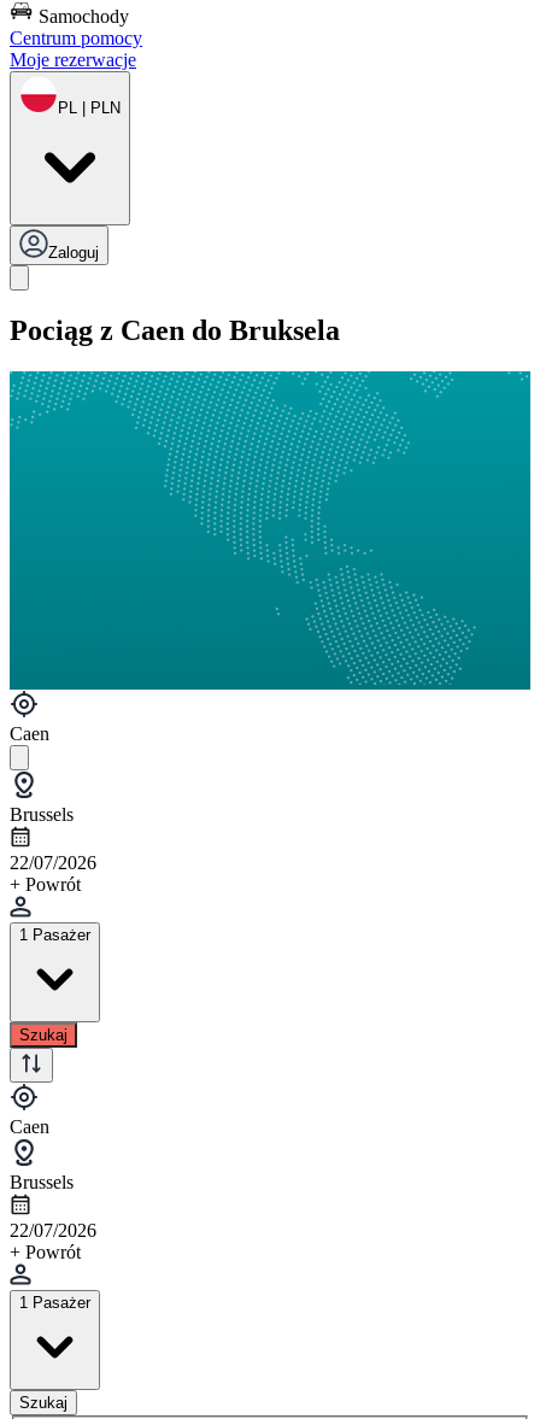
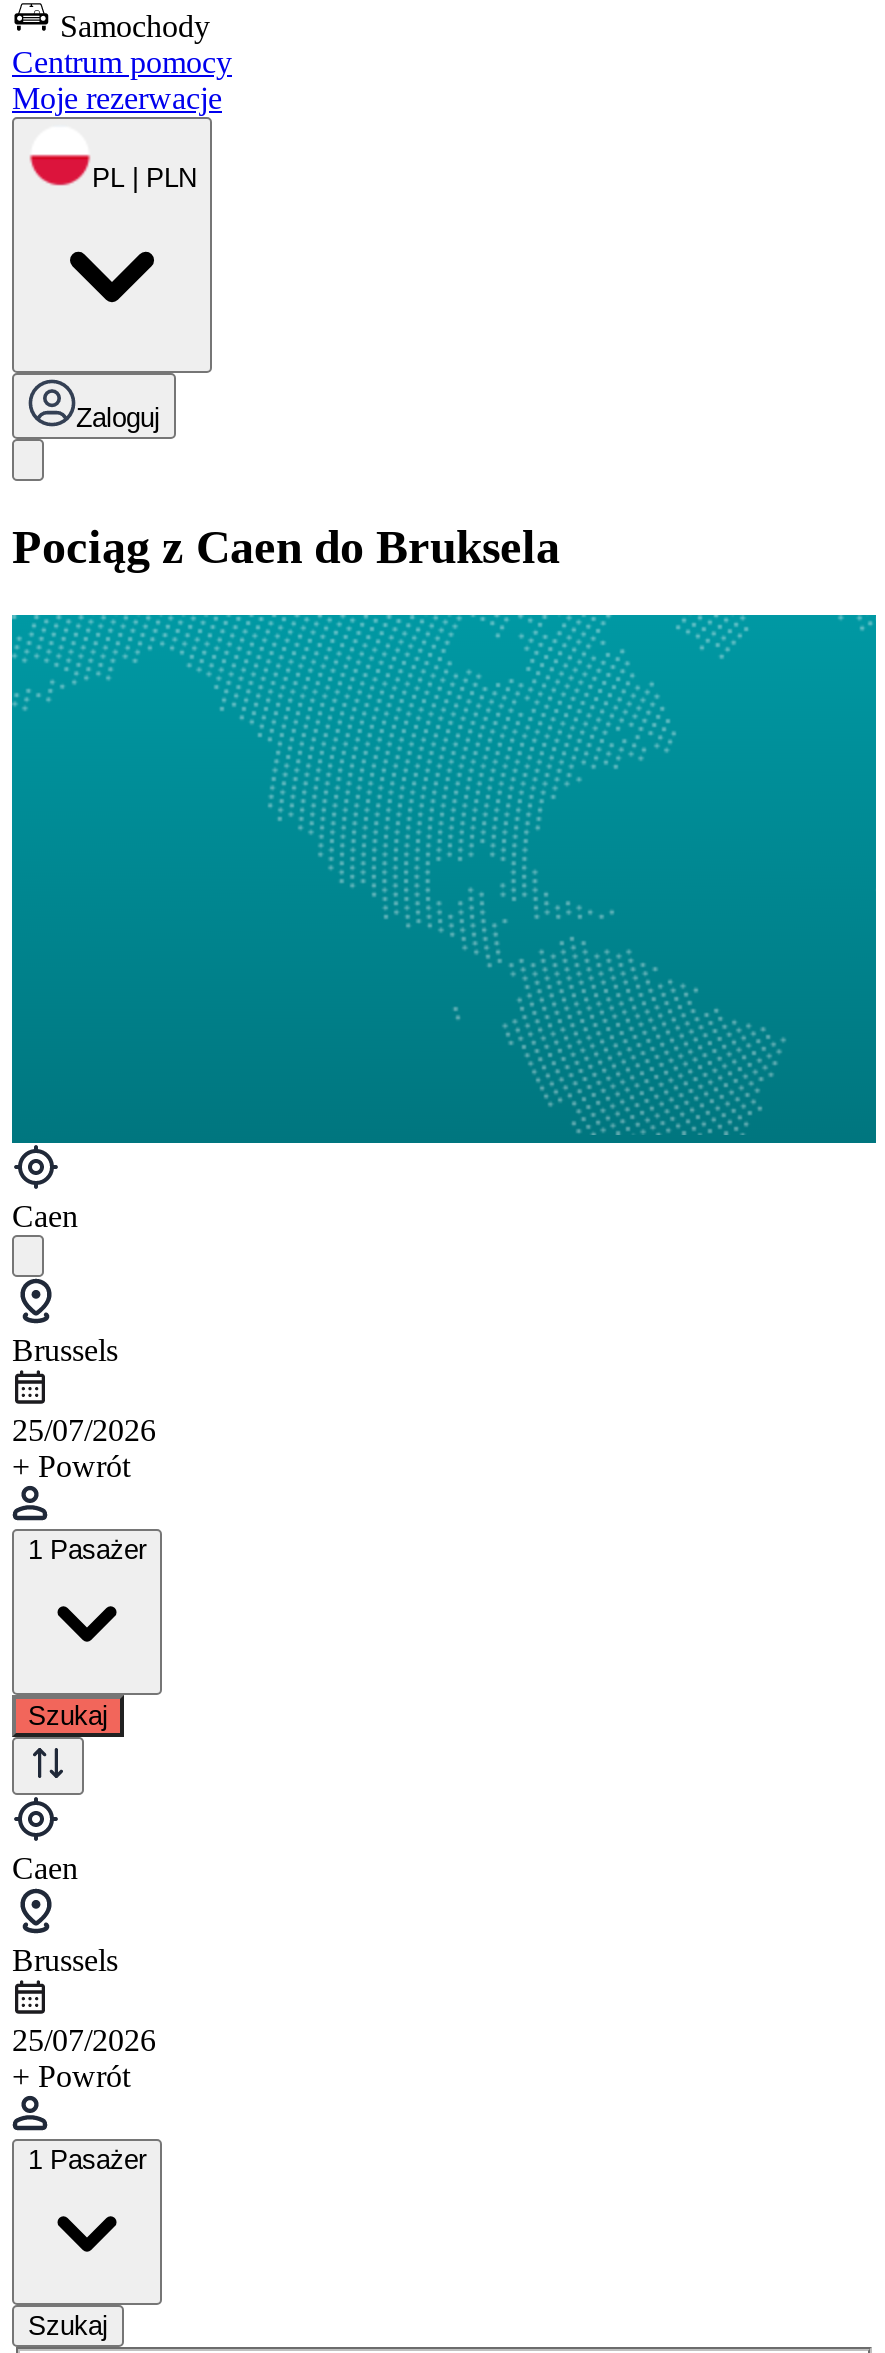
[10,852,96,873] 22/07/2026 -> [12,1413,156,1447] 25/07/2026
[10,1220,96,1240] 22/07/2026 -> [12,2023,156,2057] 25/07/2026

